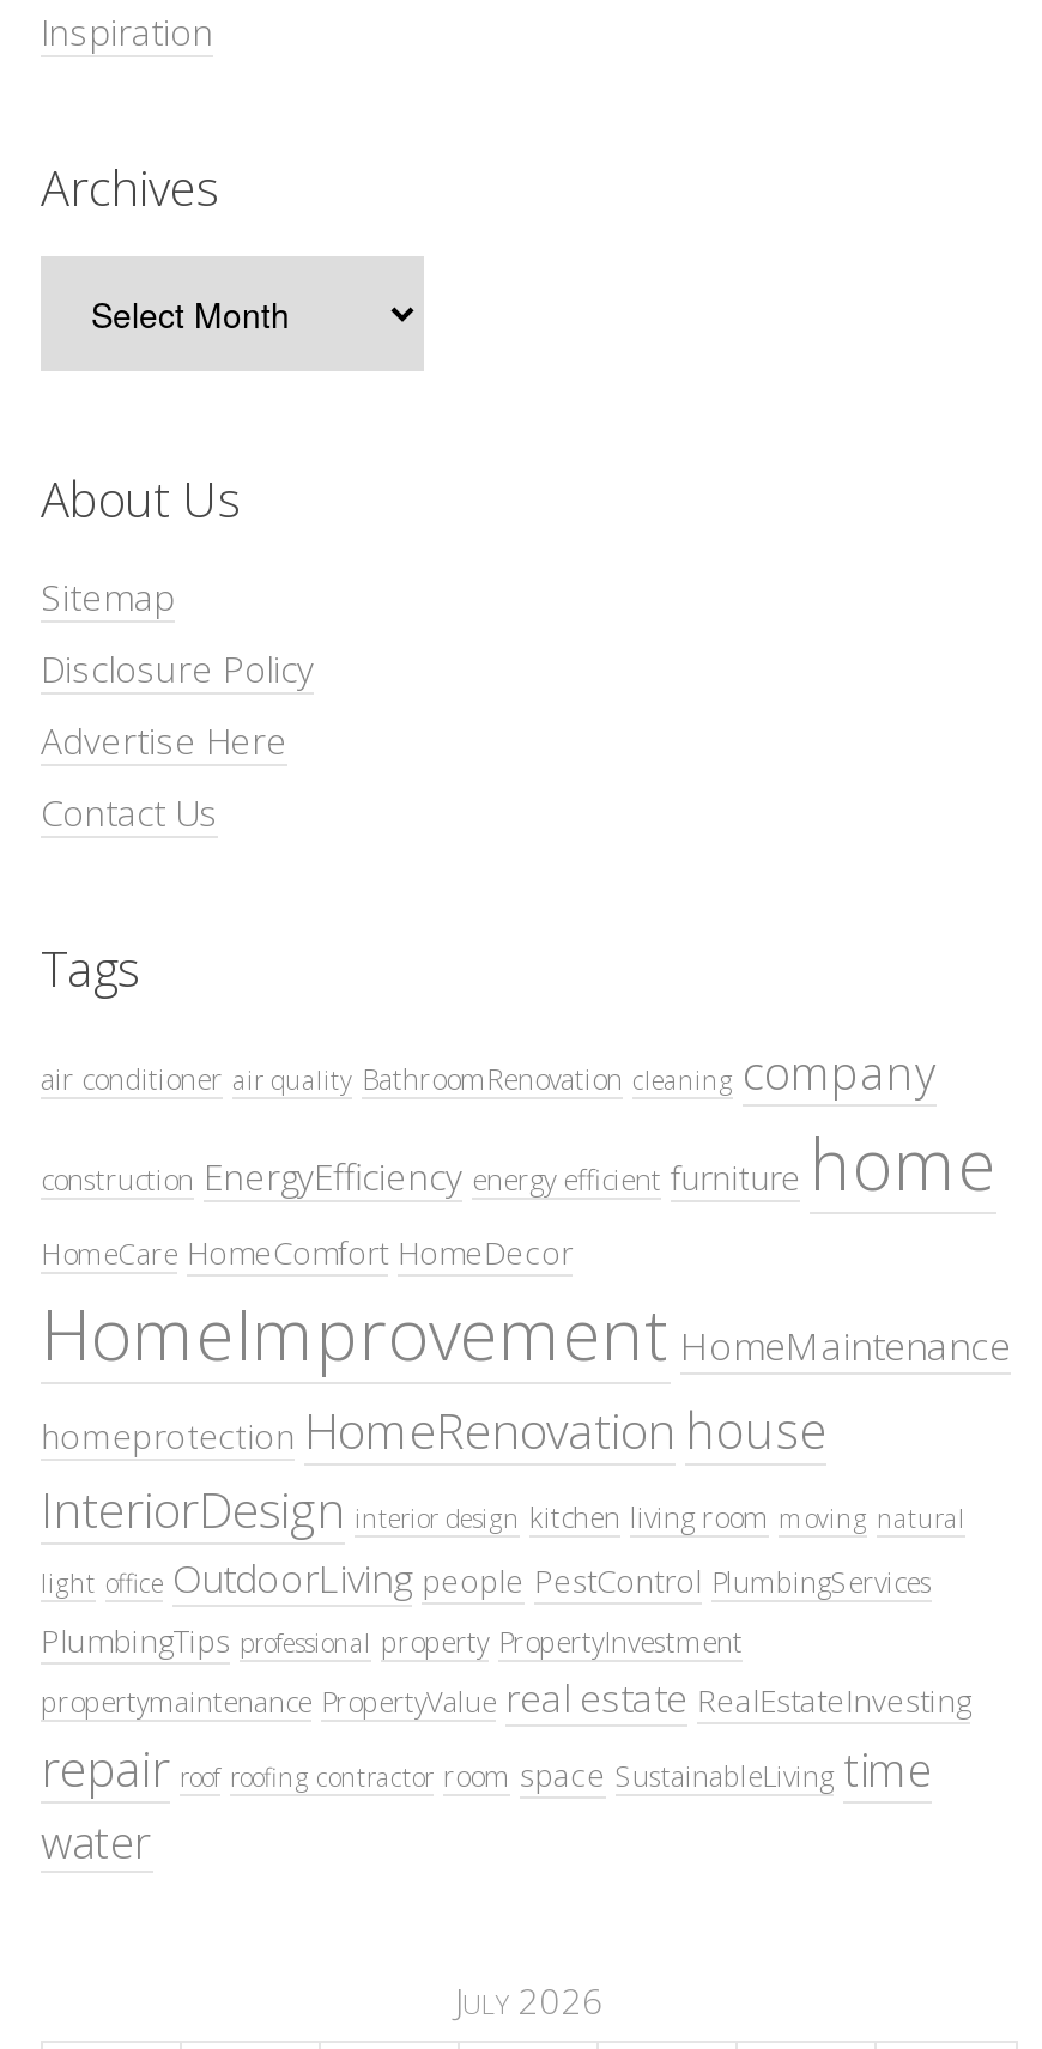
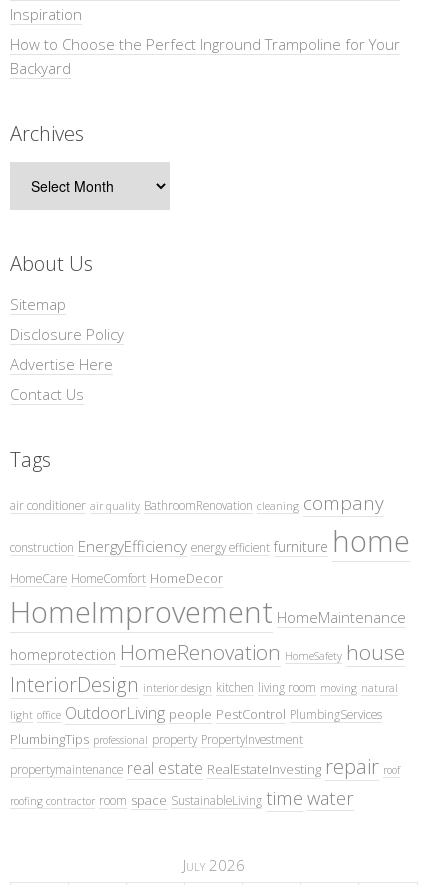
none -> [10,34,400,78] How to Choose the Perfect Inground Trampoline for Your | Backyard
moved [41,157,1011,1383] -> [10,120,406,632]: Archives | About Us | Sitemap | ... | HomeCare HomeComfort HomeDecor | HomeImprovement HomeMaintenance
[41,1398,826,1465] homeprotection HomeRenovation house -> [10,638,405,666] homeprotection HomeRenovation HomeSafety house
moved [41,1477,965,1664] -> [10,671,398,748]: InteriorDesign interior design kitchen living room moving natural | light office OutdoorLiving people PestControl PlumbingServices | PlumbingTips professional property PropertyInvestment
[41,1673,970,1872] propertymaintenance PropertyValue real estate RealEstateInvesting | repair roof roofing contractor room space SustainableLiving time | water -> [10,752,400,811] propertymaintenance real estate RealEstateInvesting repair roof | roofing contractor room space SustainableLiving time water

